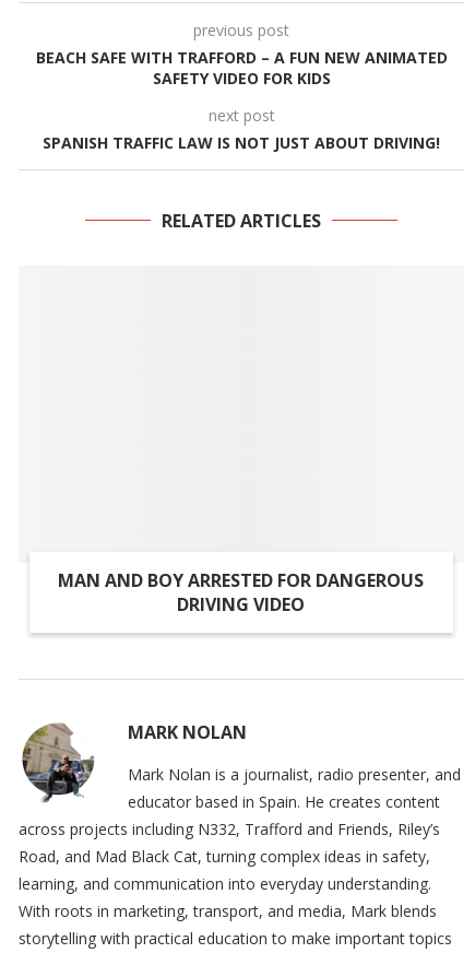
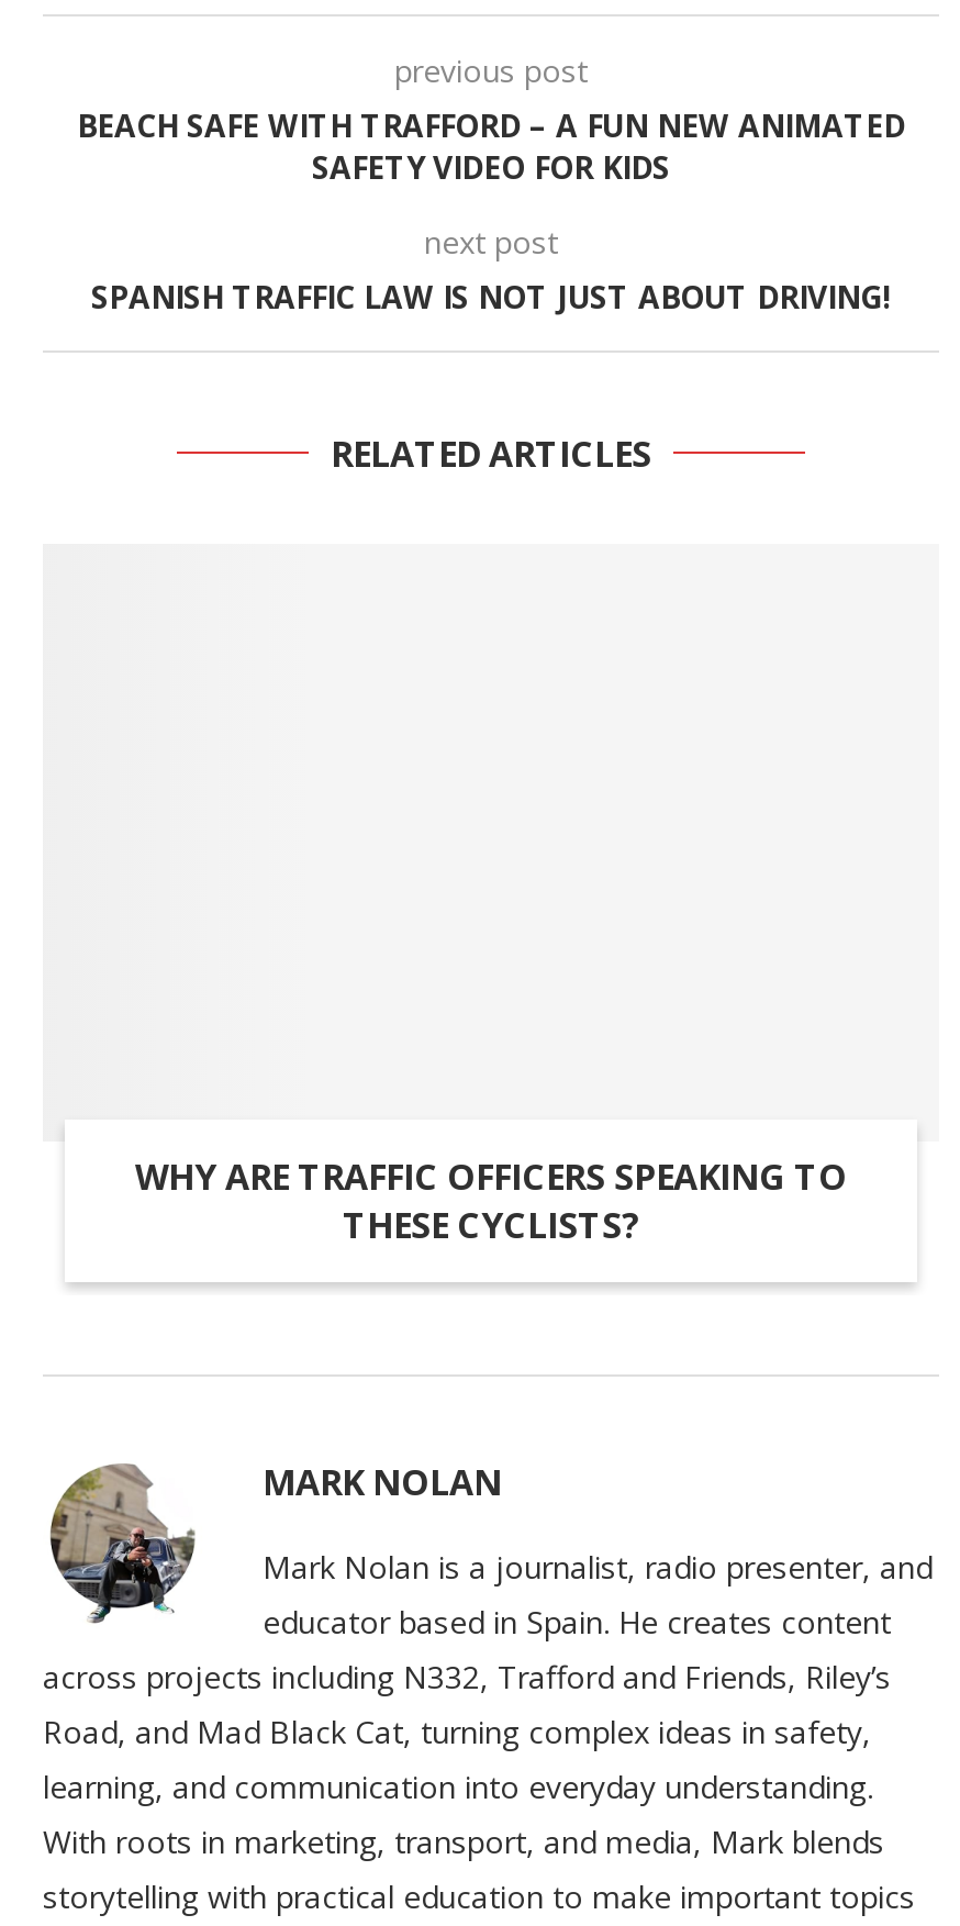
[58,568,424,616] MAN AND BOY ARRESTED FOR DANGEROUS | DRIVING VIDEO -> [135,1152,847,1249] WHY ARE TRAFFIC OFFICERS SPEAKING TO | THESE CYCLISTS?

